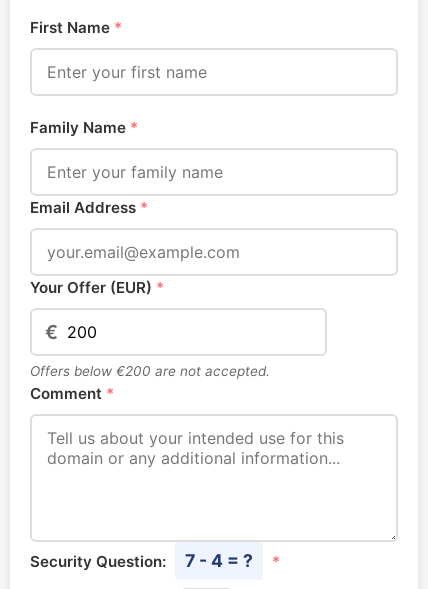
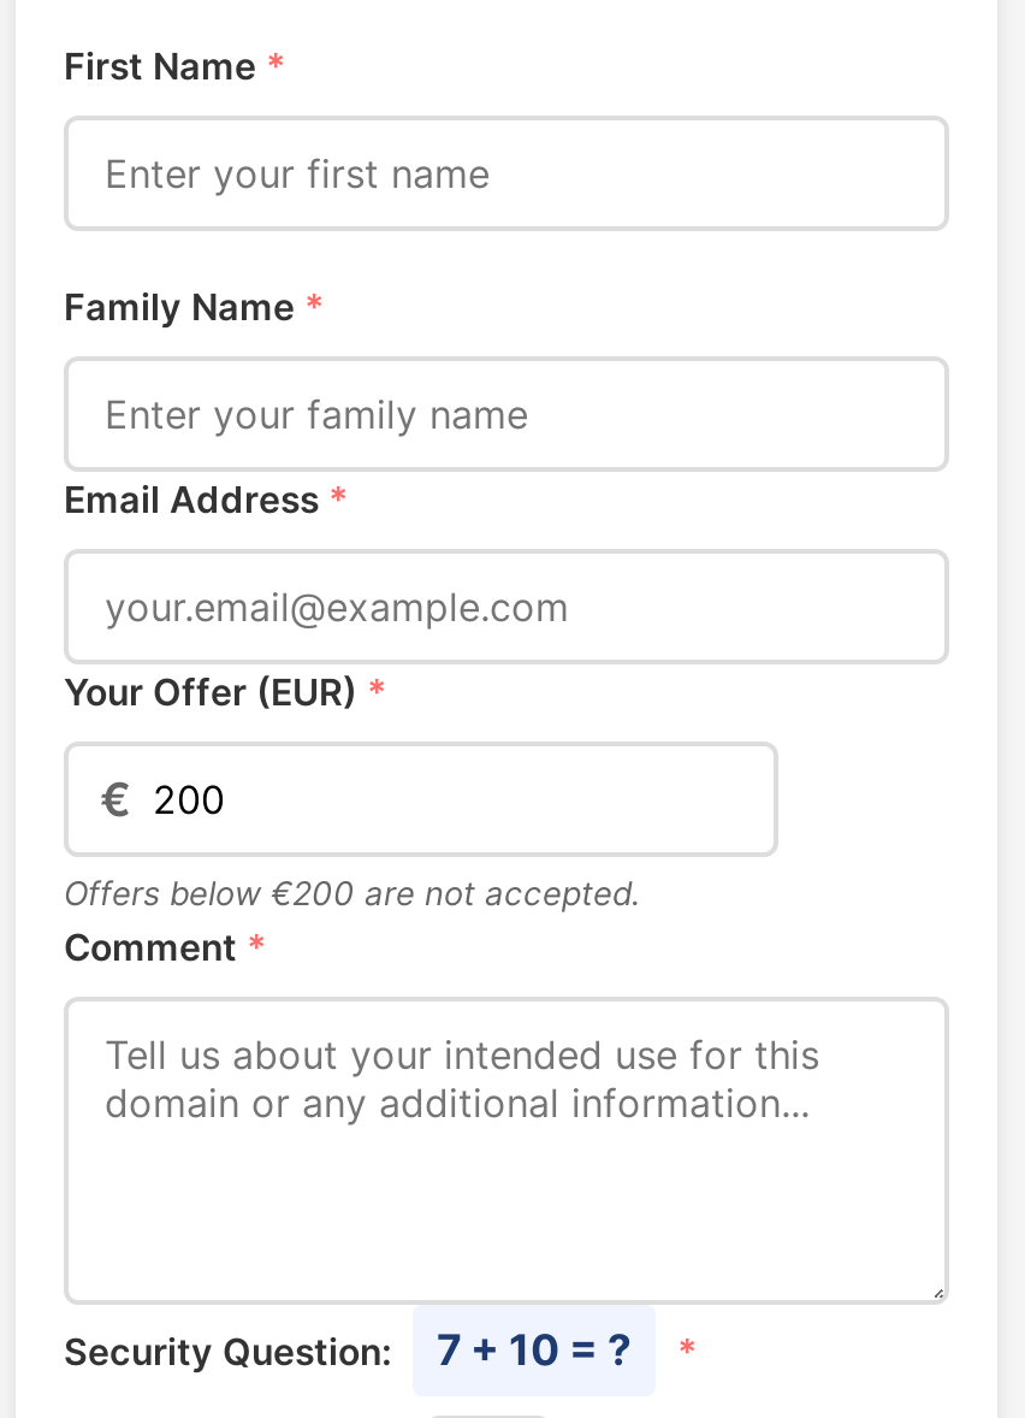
[185,550,253,571] 7 - 4 = ? -> [437,1324,632,1375] 7 + 10 = ?

